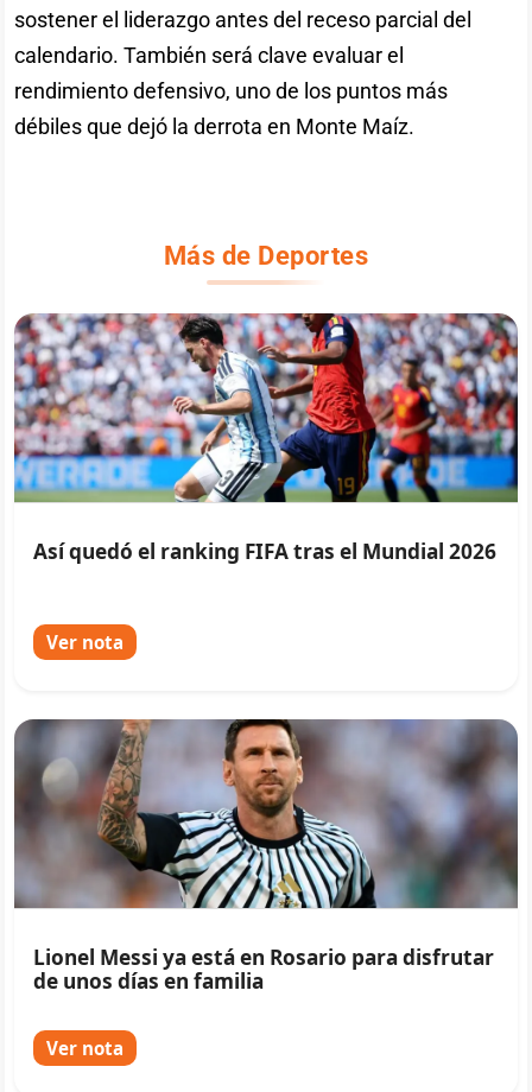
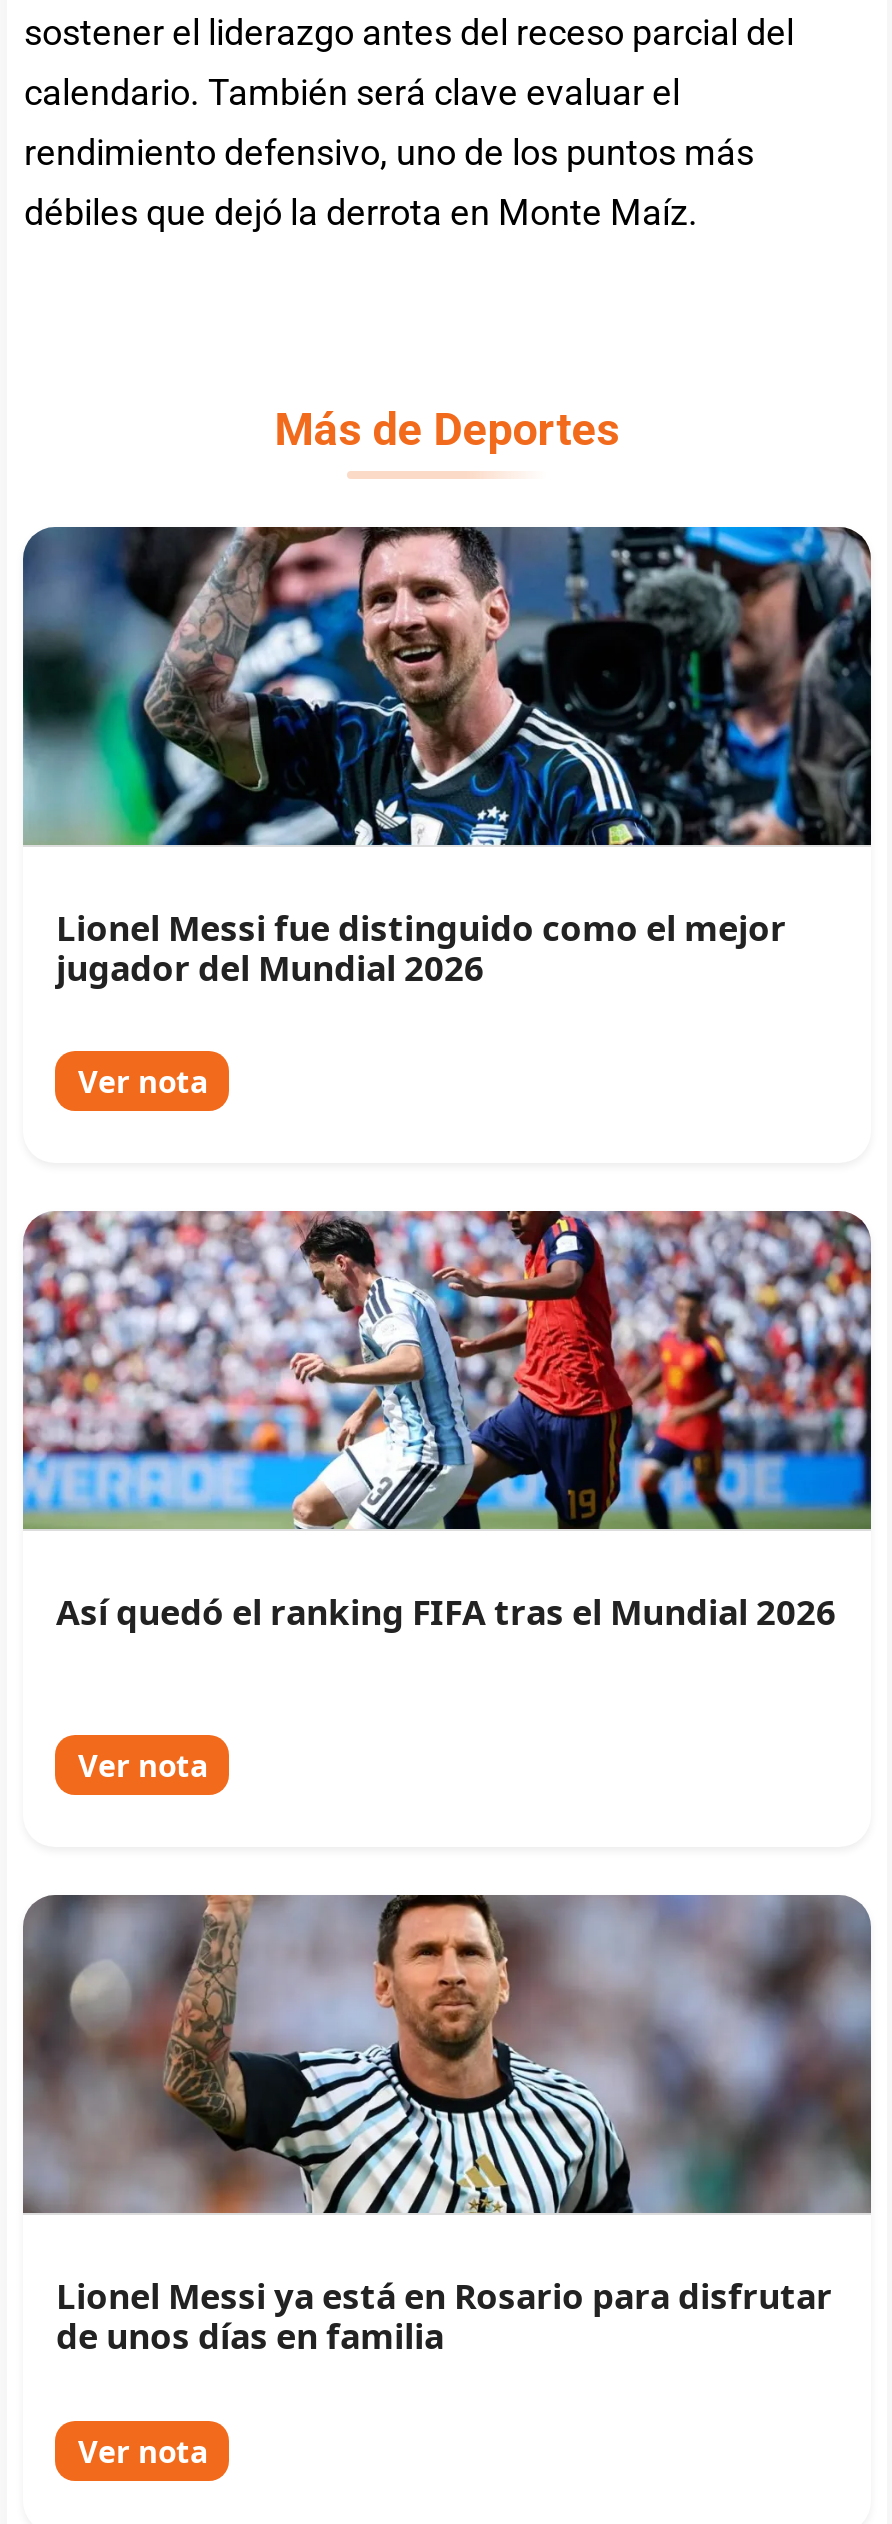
none -> [21,525,873,1101] [image] | Lionel Messi fue distinguido como el mejor | jugador del Mundial 2026 | Ver nota

